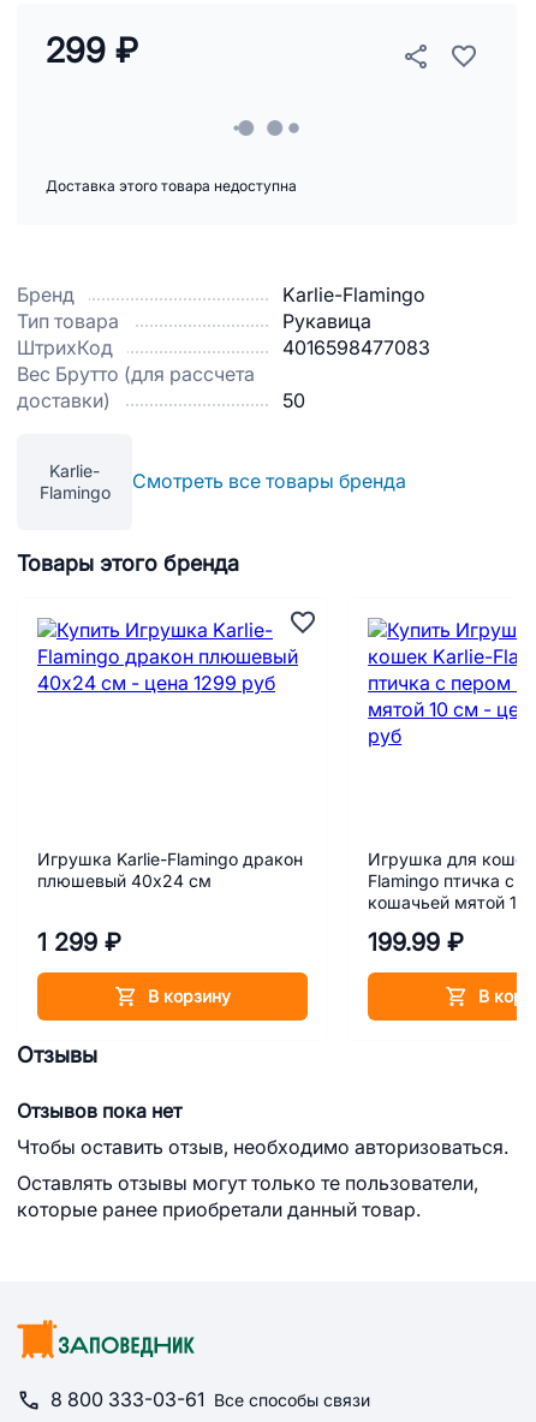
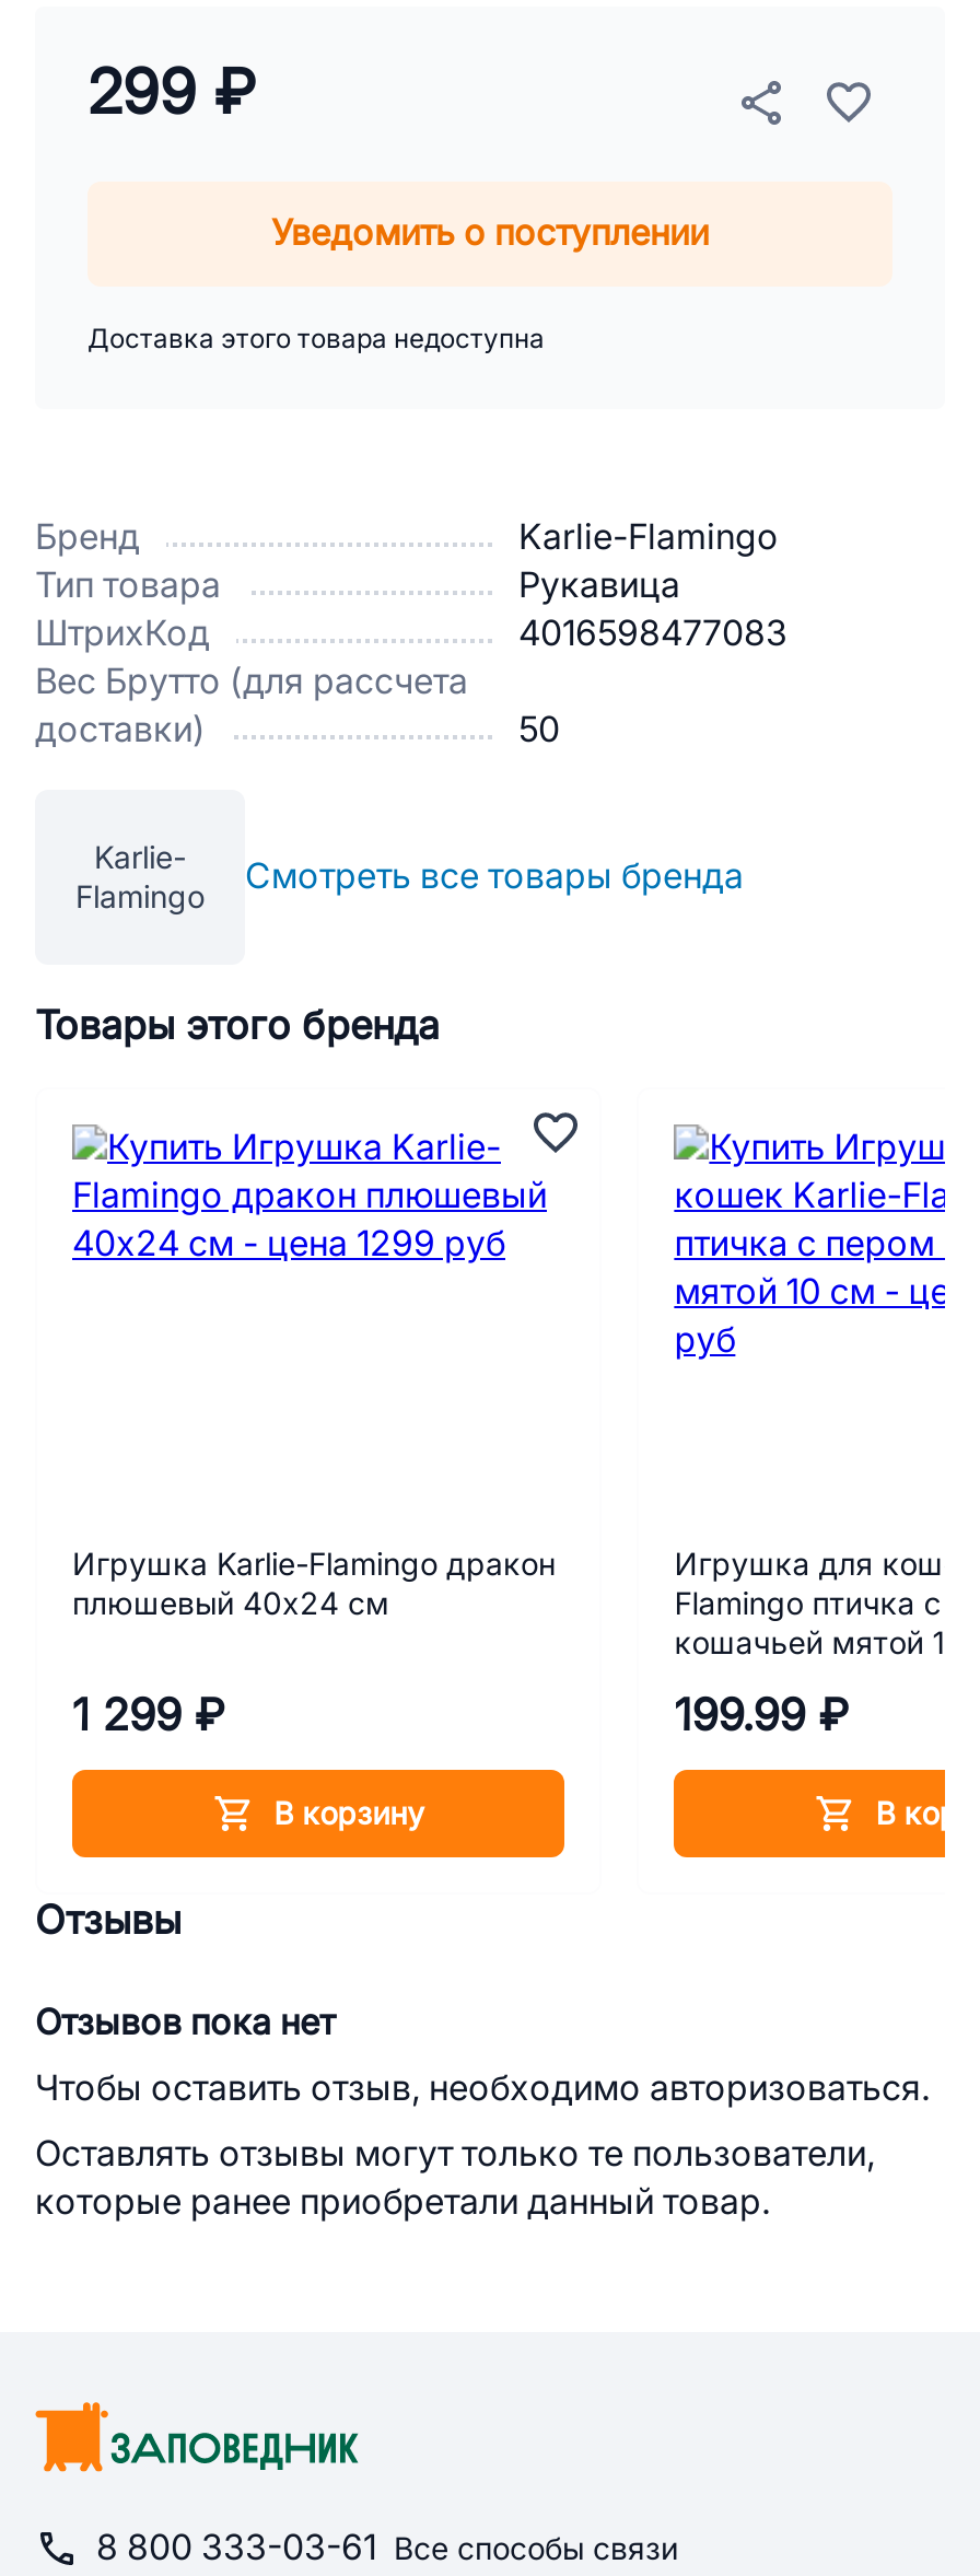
none -> [271,214,709,252] Уведомить о поступлении

